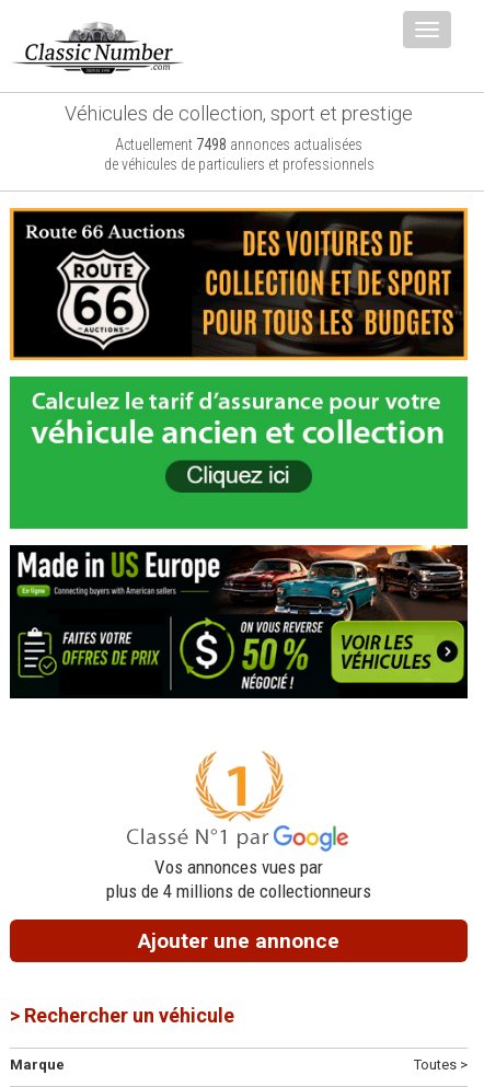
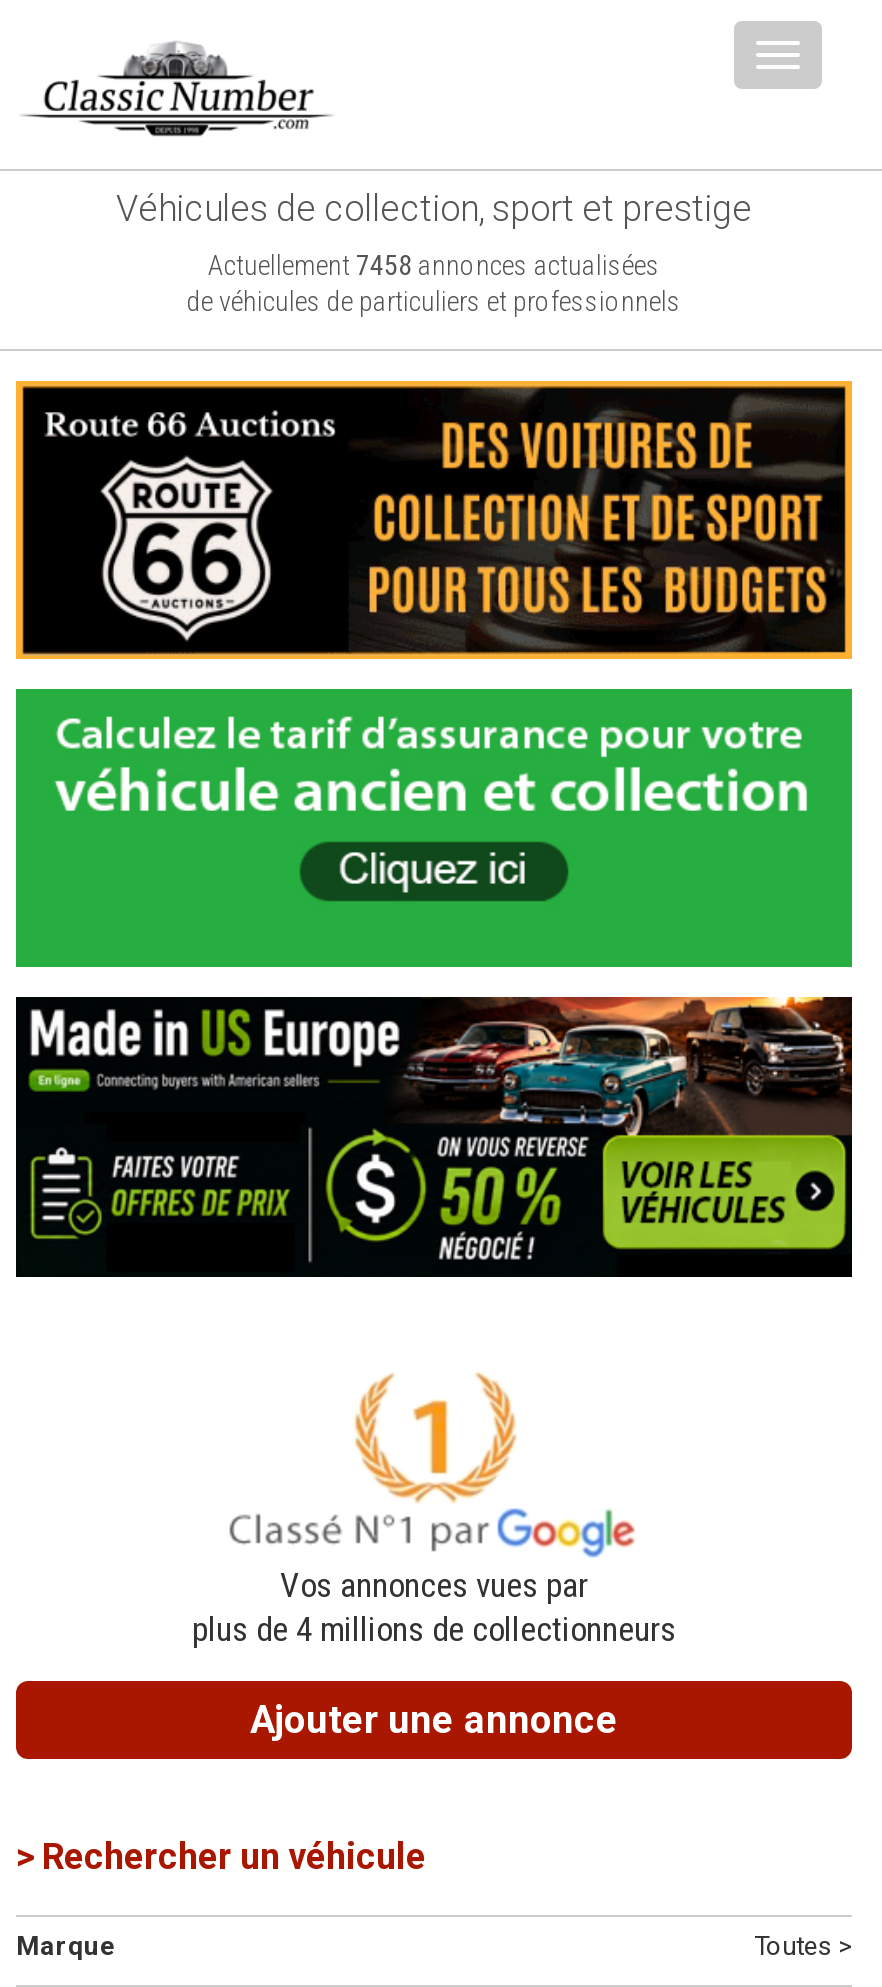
[115,135,362,153] Actuellement 7498 annonces actualisées -> [208,248,660,280] Actuellement 7458 annonces actualisées

